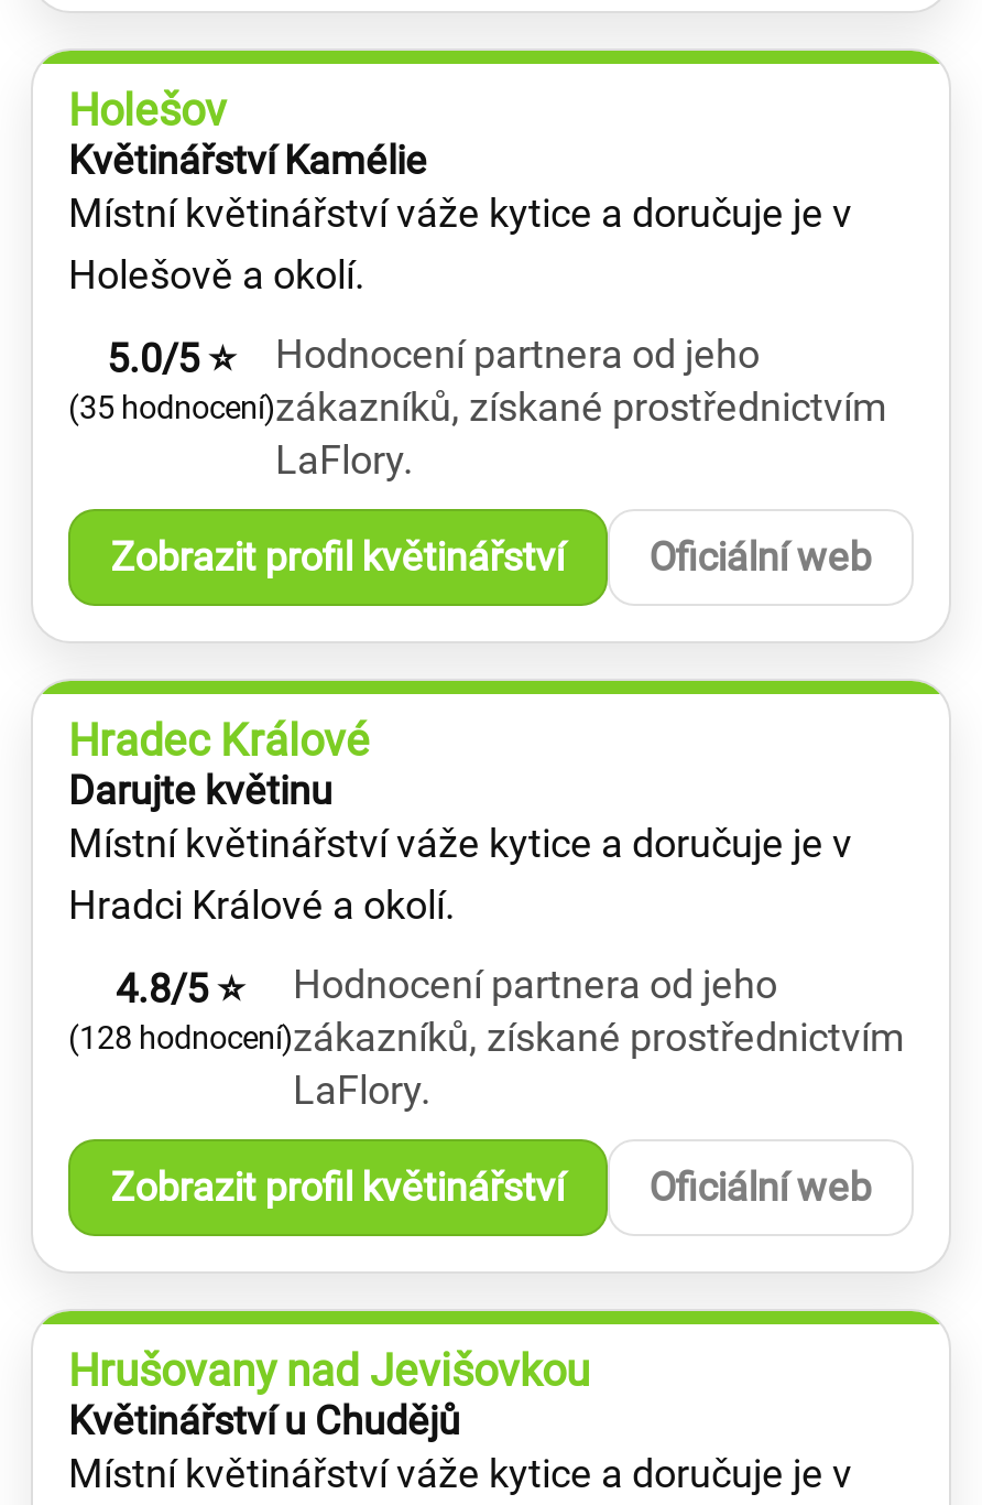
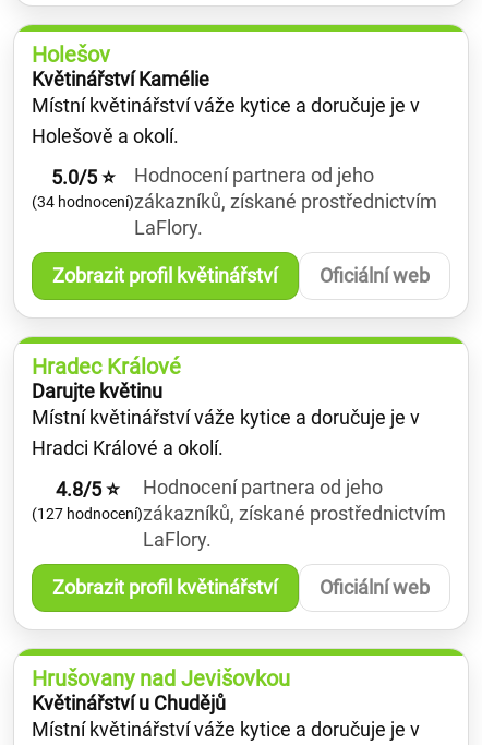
[68,383,887,430] (35 hodnocení) zákazníků, získané prostřednictvím -> [32,190,437,213] (34 hodnocení) zákazníků, získané prostřednictvím
[68,1014,905,1060] (128 hodnocení) zákazníků, získané prostřednictvím -> [32,502,446,525] (127 hodnocení) zákazníků, získané prostřednictvím

